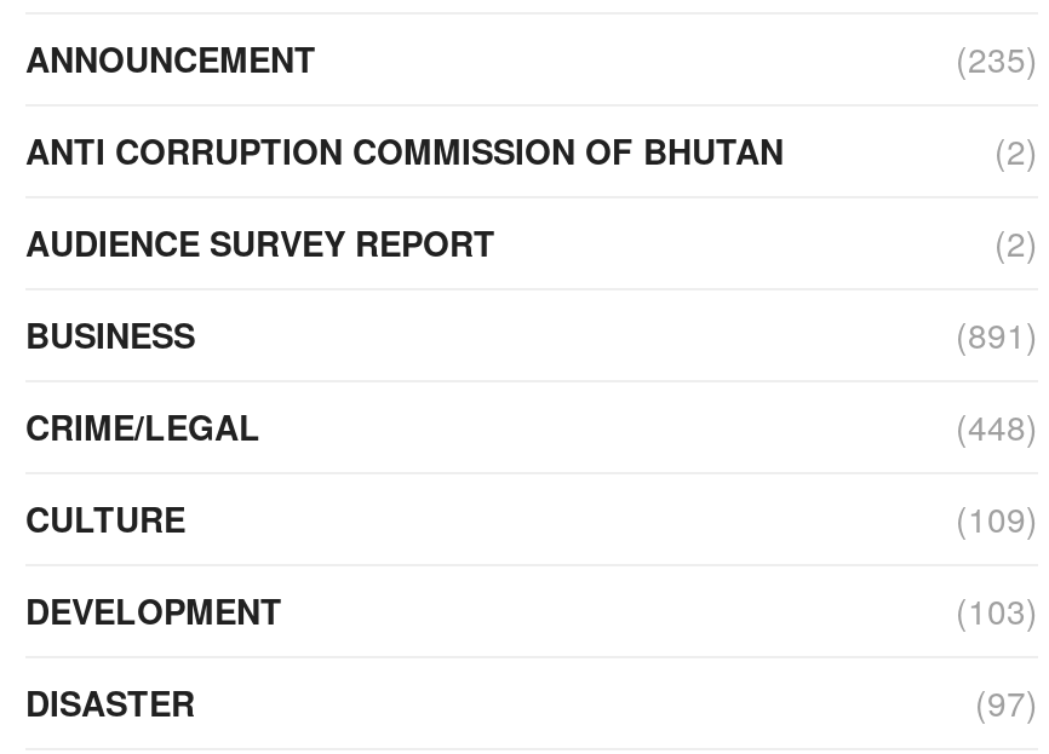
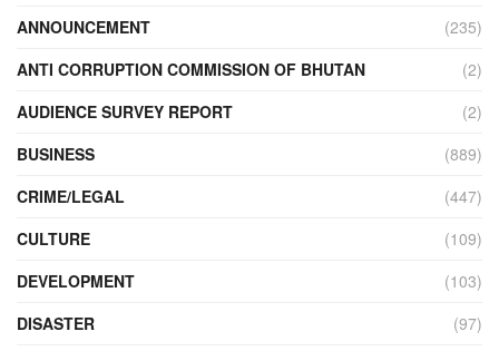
[956,310,1038,359] (891) -> [444,143,482,165] (889)
[956,402,1038,451] (448) -> [444,185,482,207] (447)

